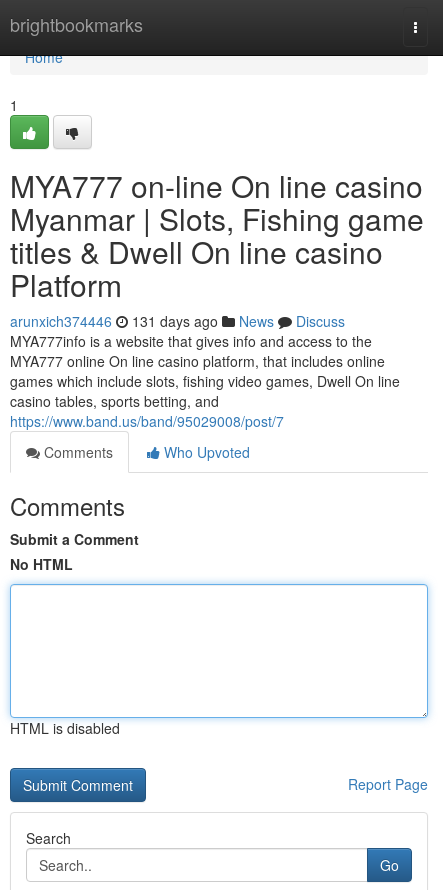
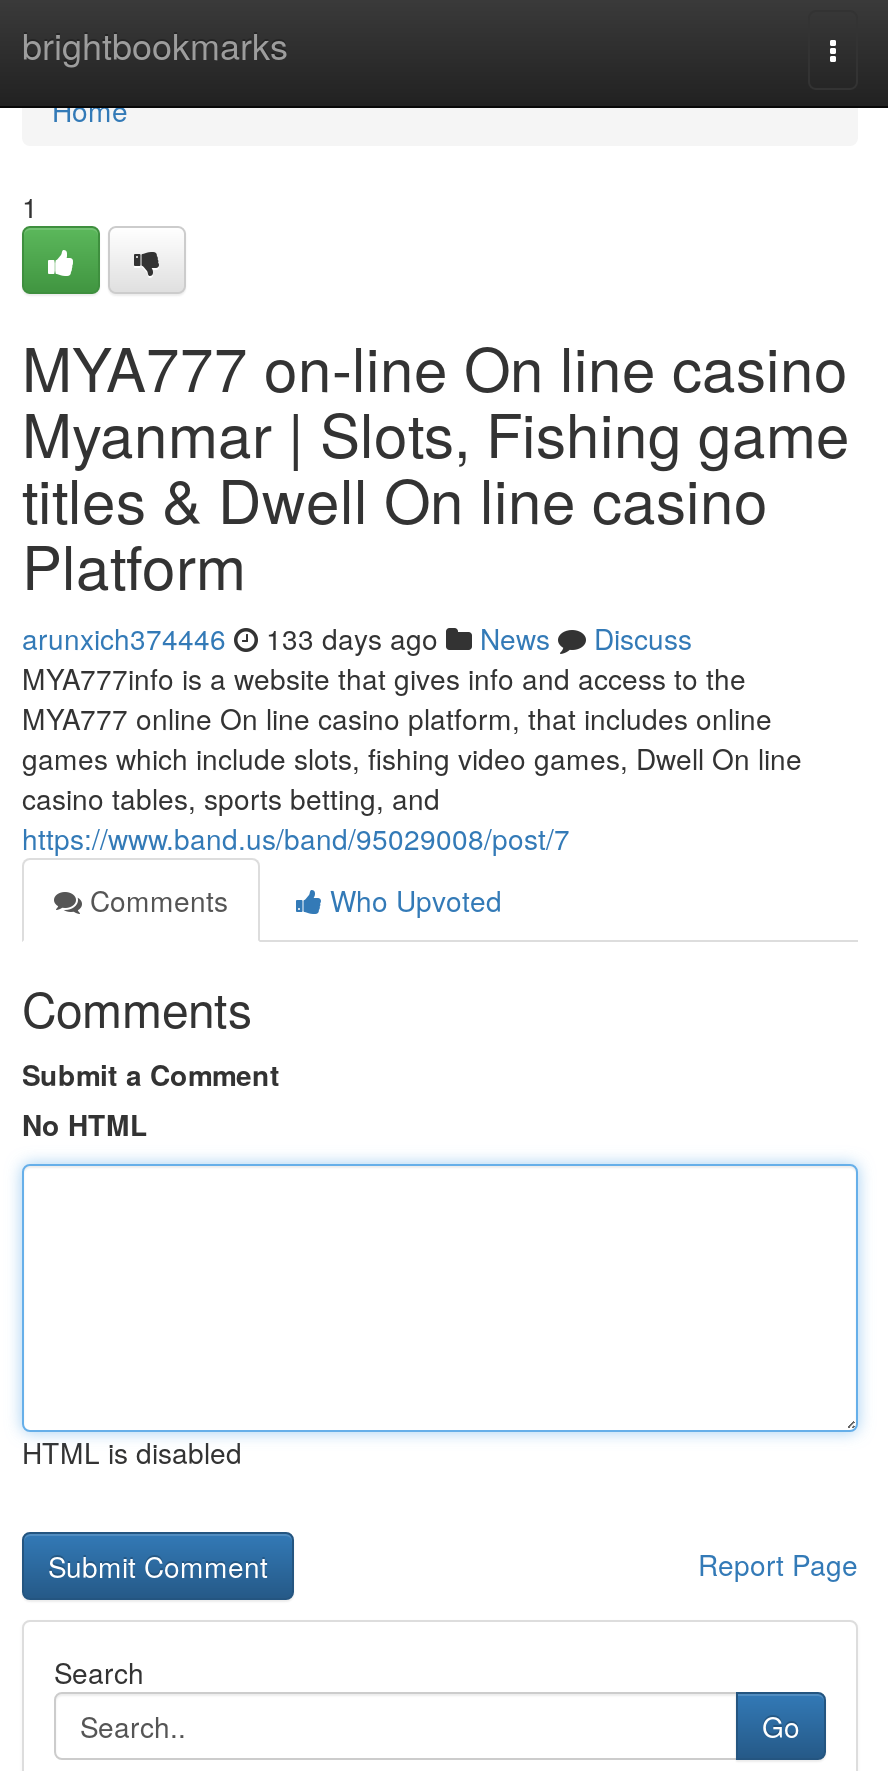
[10,311,345,331] arunxich374446 131 days ago News Discuss -> [22,618,692,658] arunxich374446 133 days ago News Discuss

